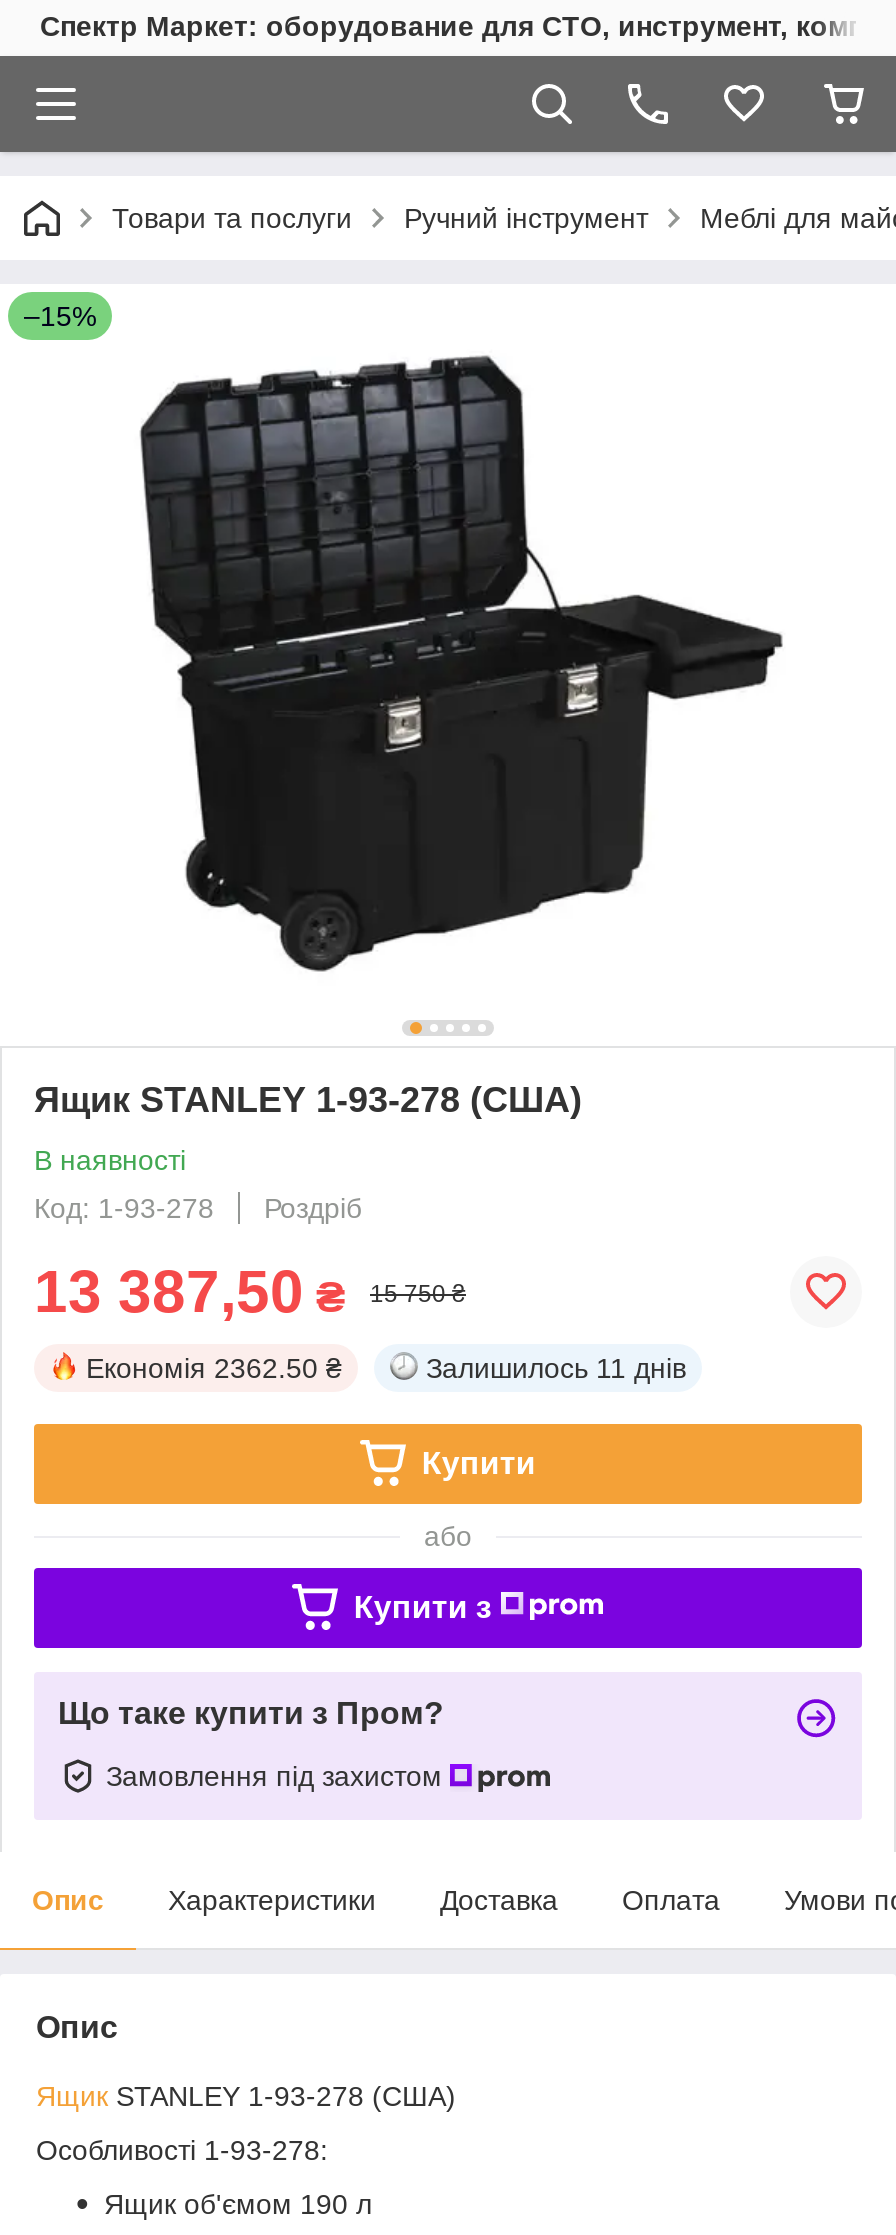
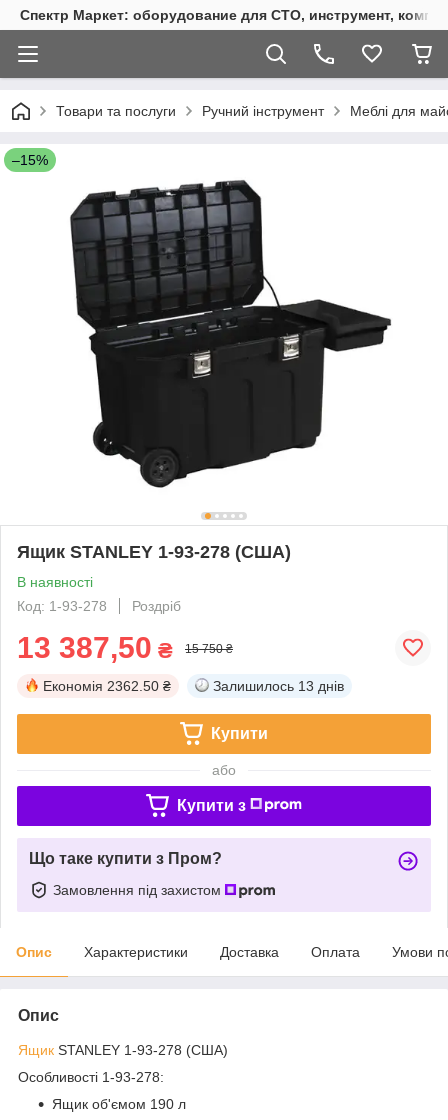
[426,1352,686,1384] Залишилось 11 днів -> [213,678,344,694] Залишилось 13 днів

